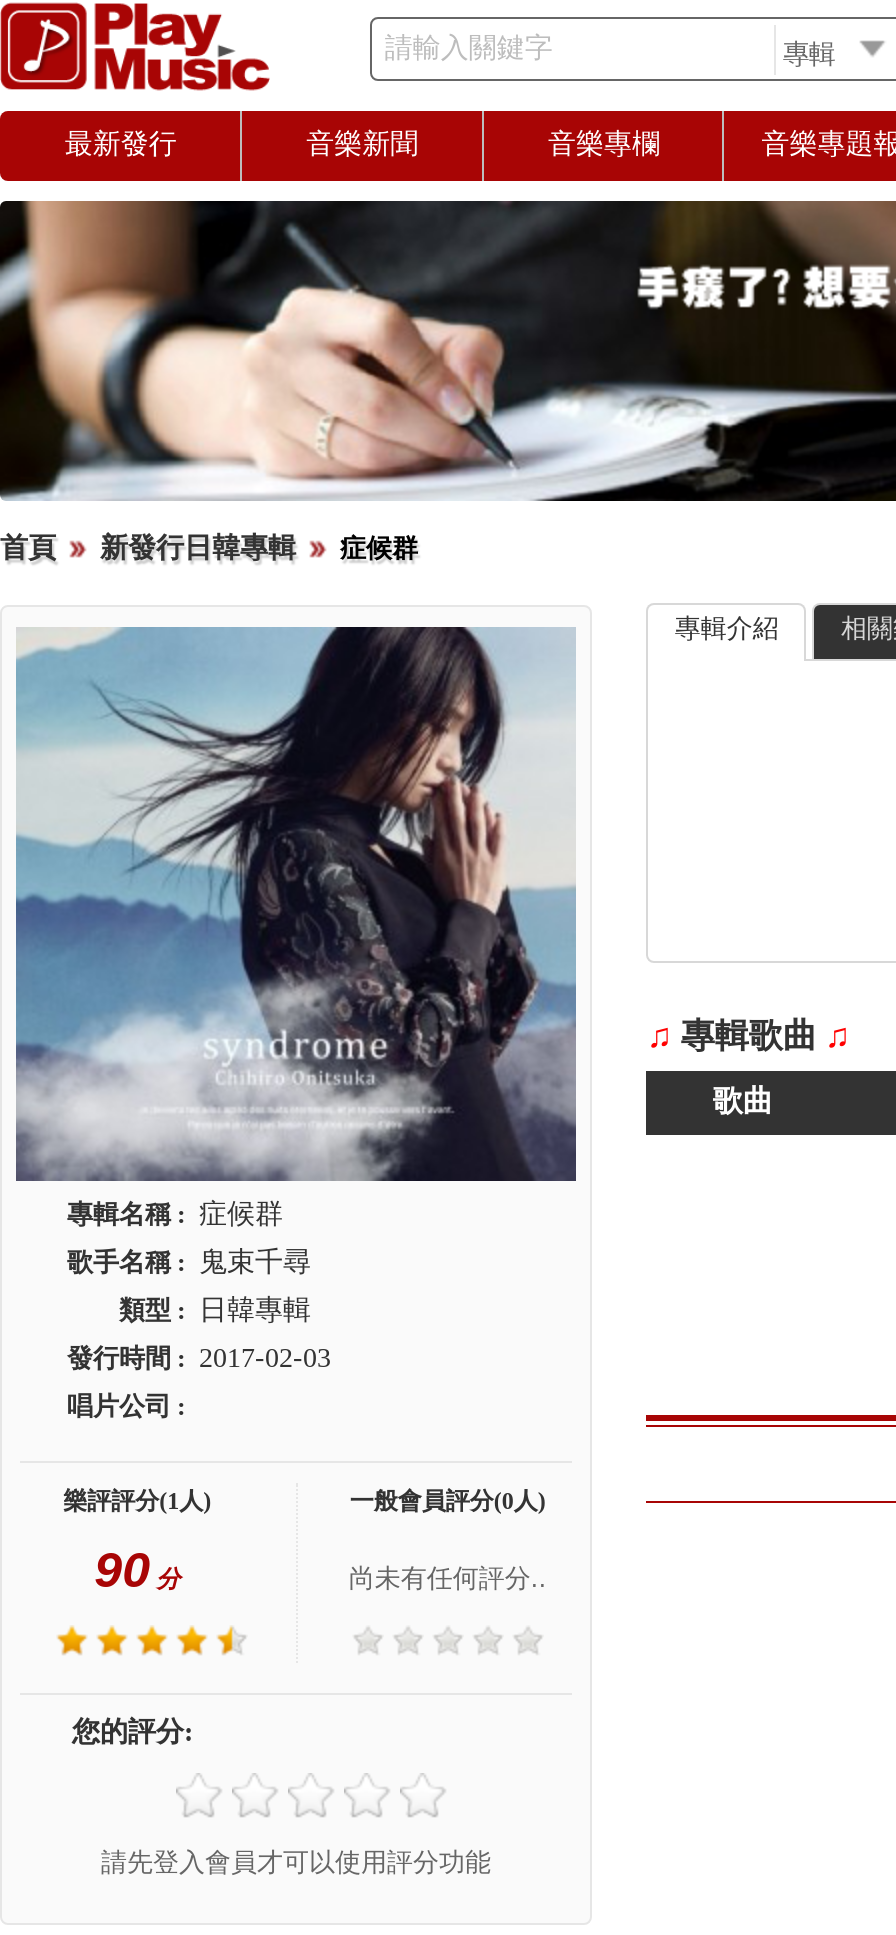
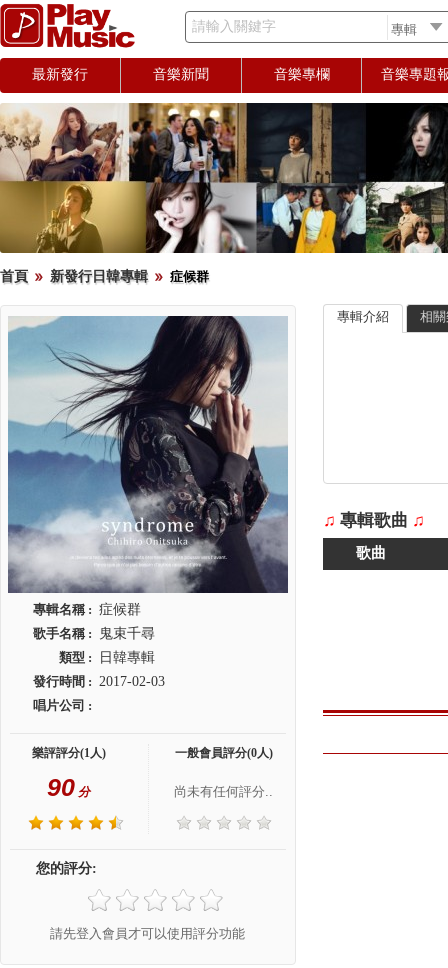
[6,199,890,503] [image] -> [3,102,445,254] [image]

